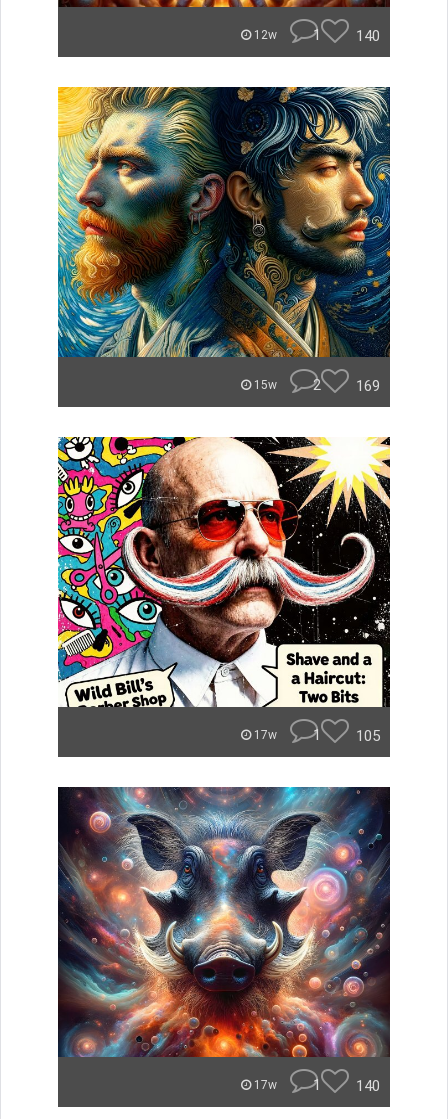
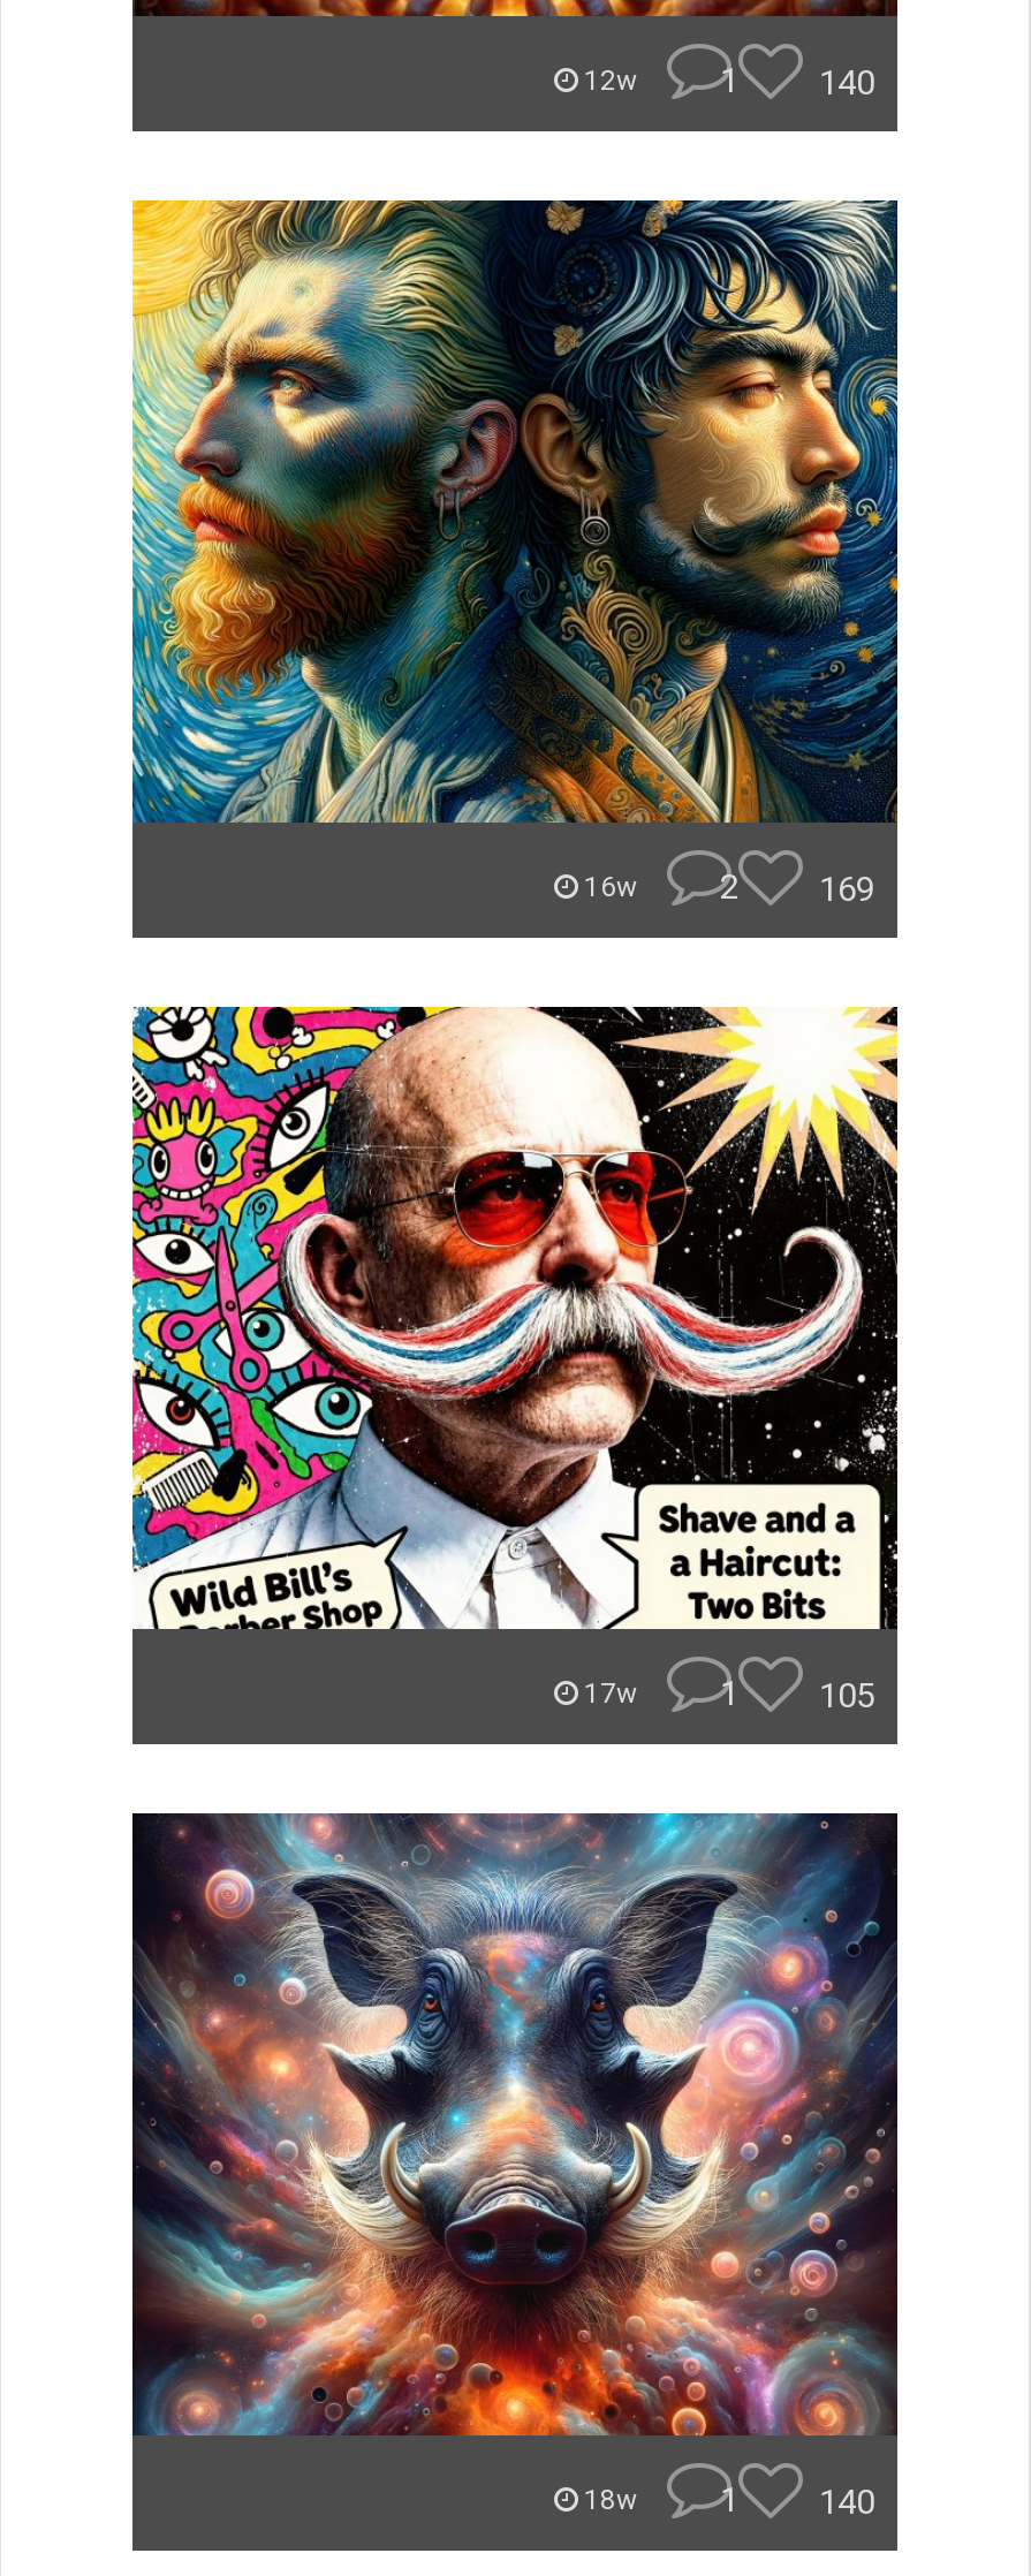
[251,378,280,392] 15w -> [577,871,644,903] 16w
[251,1078,280,1092] 17w -> [577,2484,644,2516] 18w

